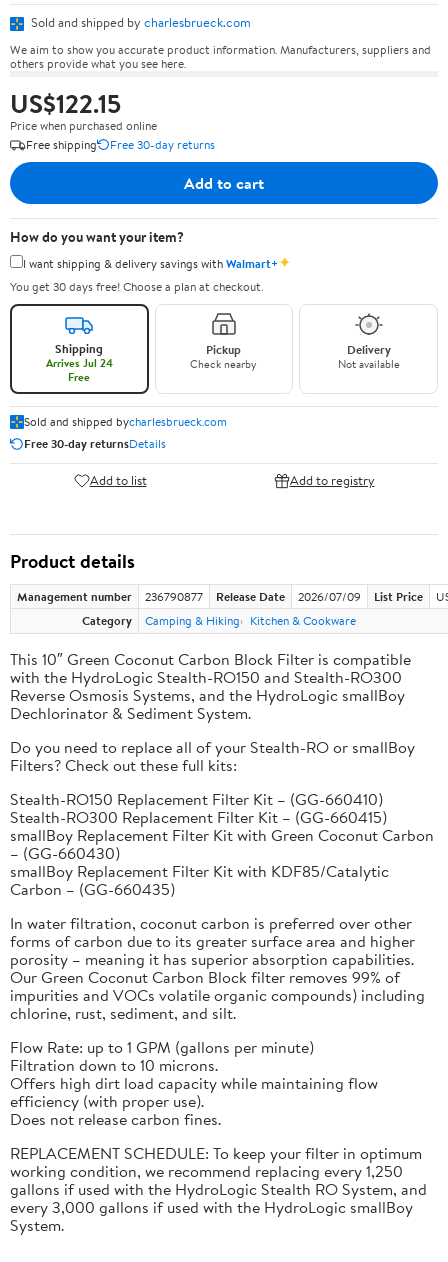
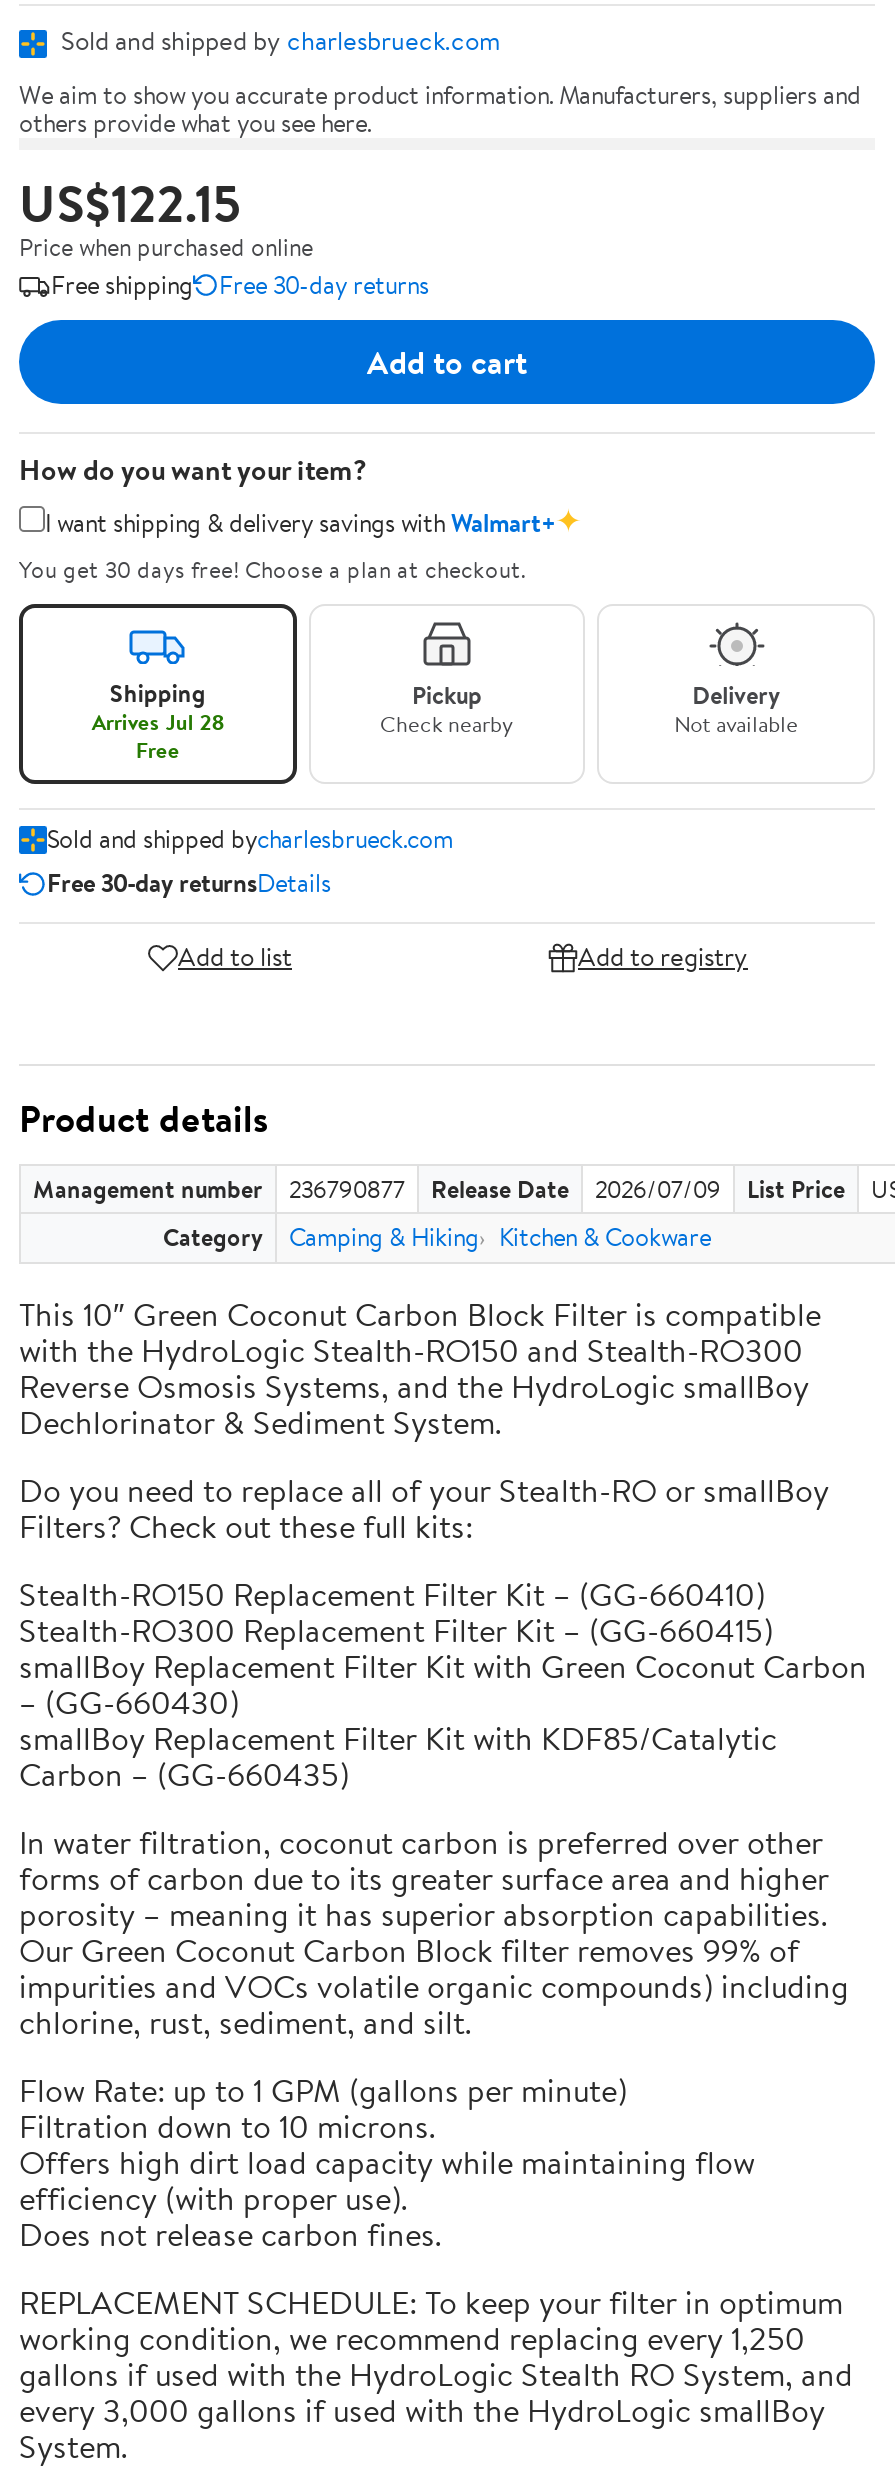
[46,355,113,371] Arrives Jul 24 -> [92,706,224,738] Arrives Jul 28

